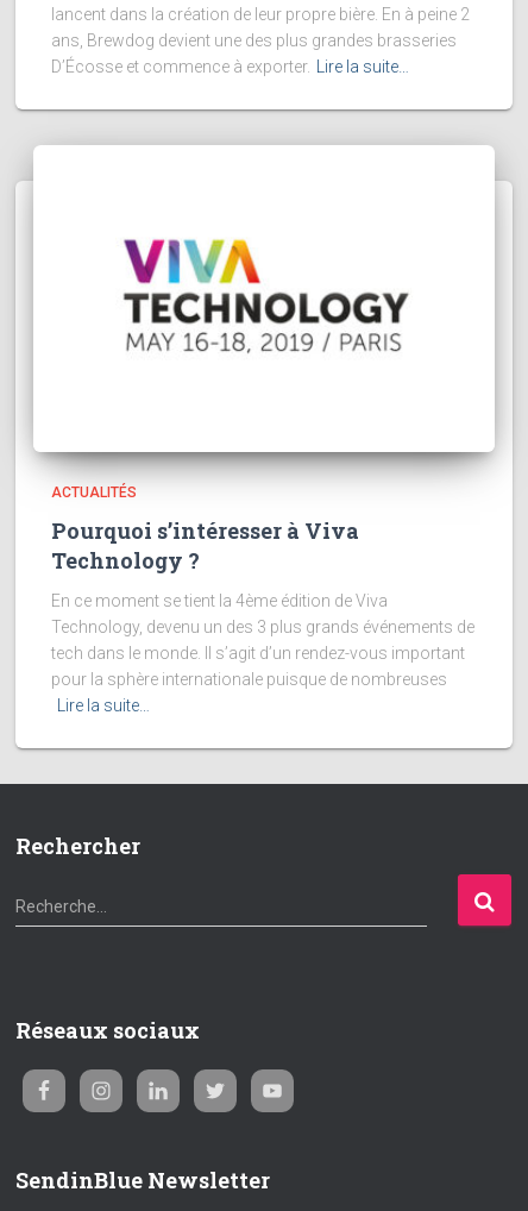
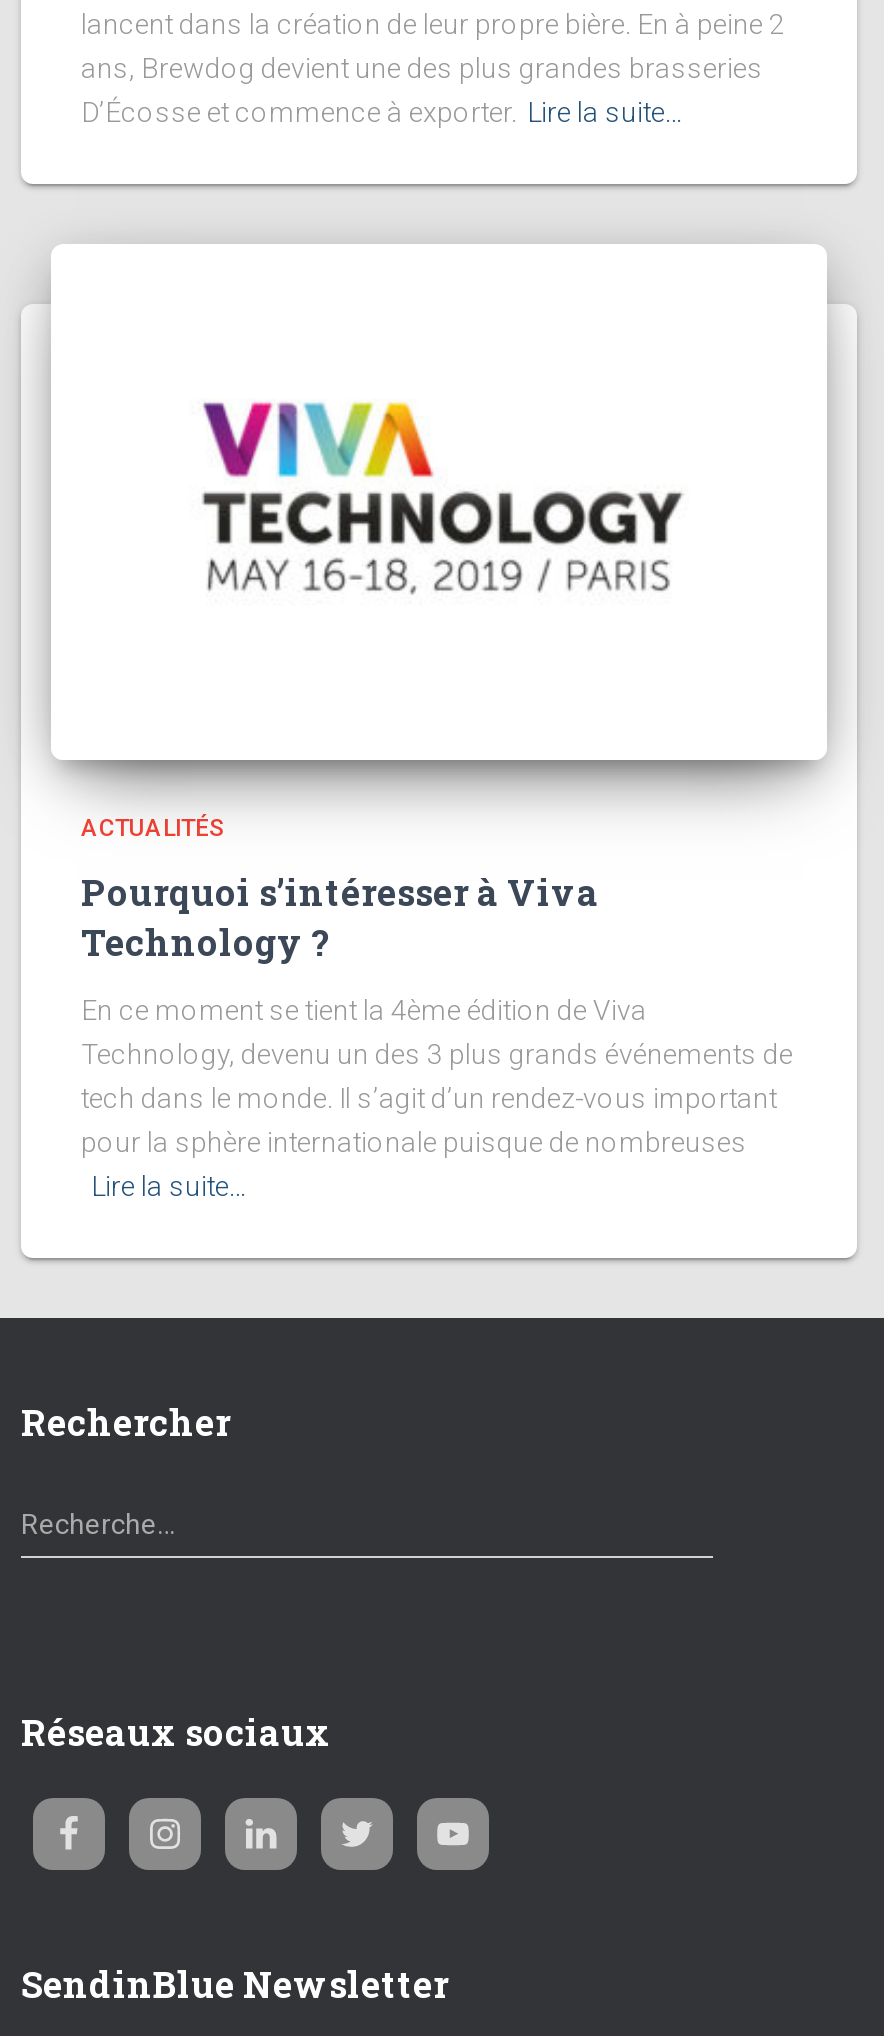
[457,873,513,928] [image] -> none

